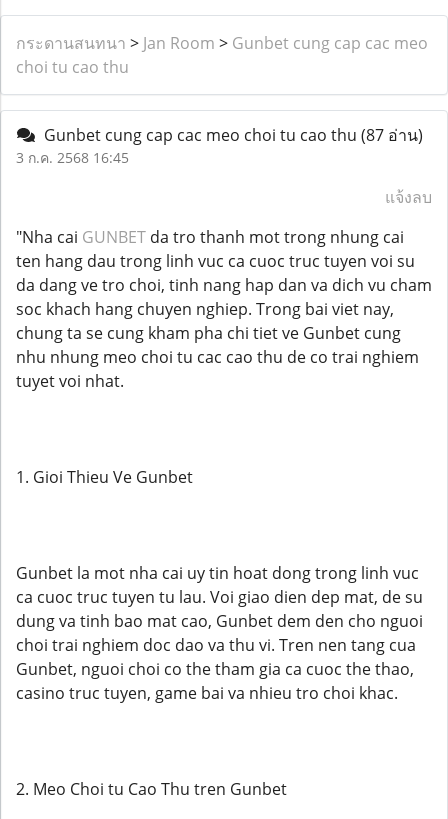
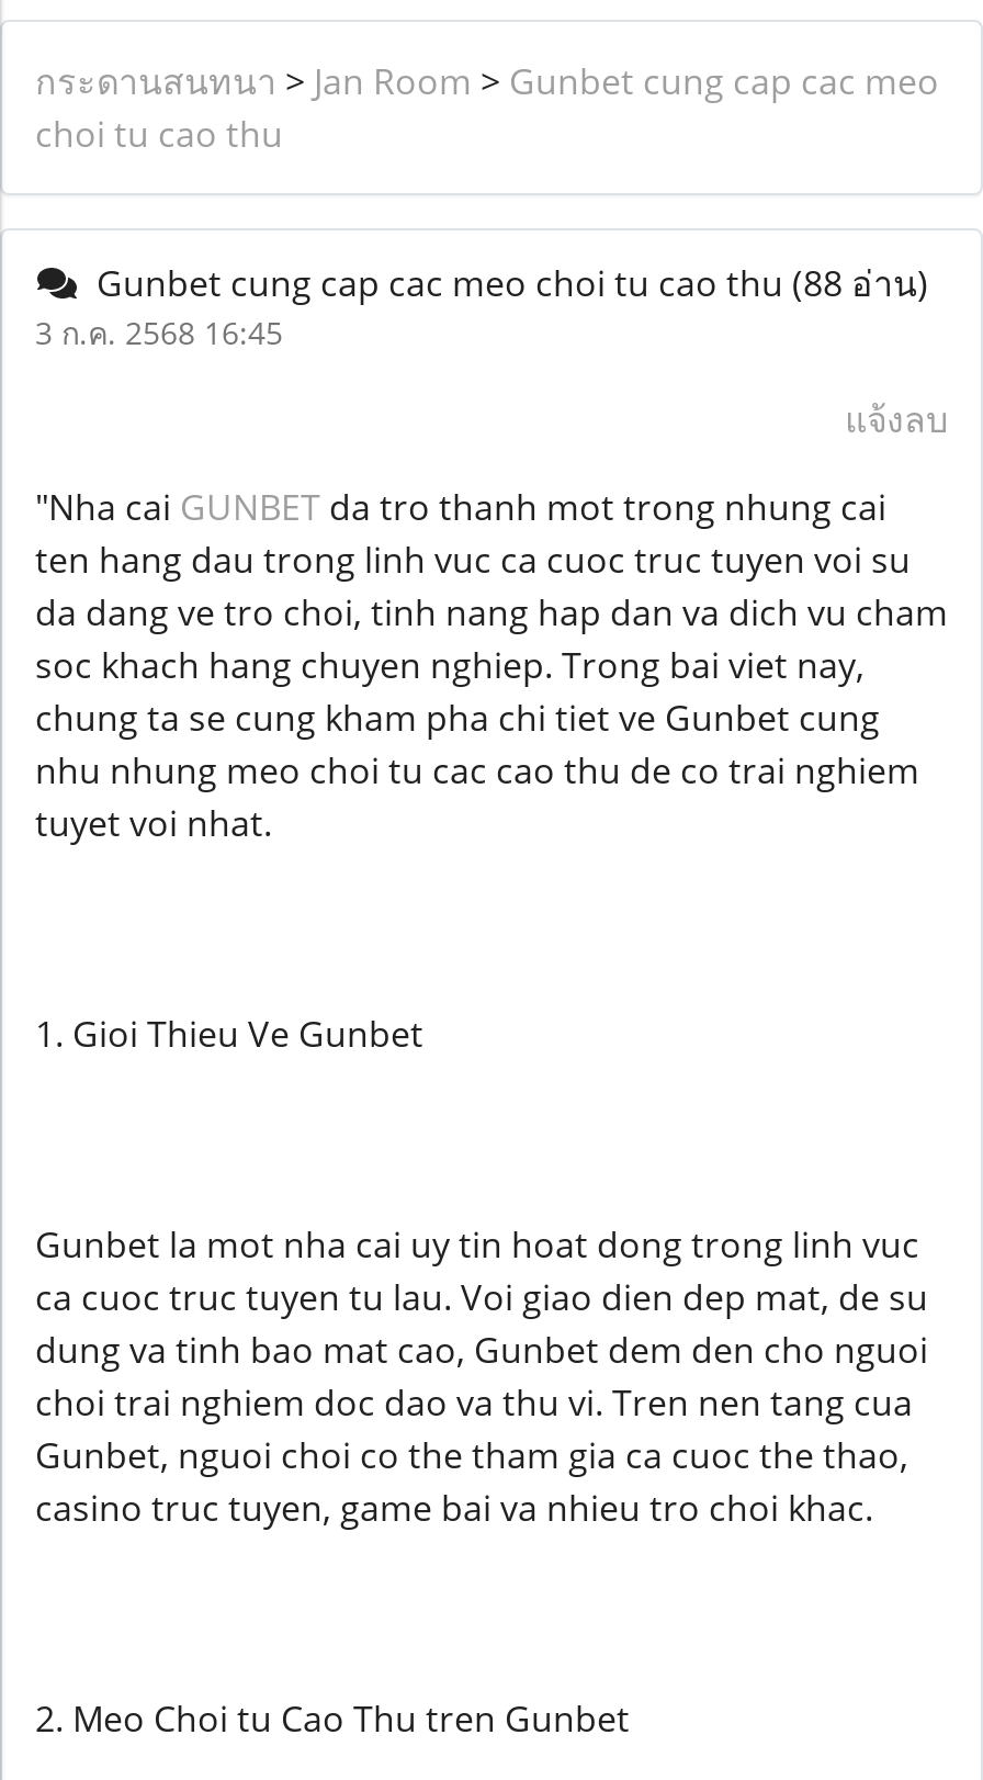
[36,124,423,146] Gunbet cung cap cac meo choi tu cao thu (87 อ่าน) -> [79,259,928,307] Gunbet cung cap cac meo choi tu cao thu (88 อ่าน)

